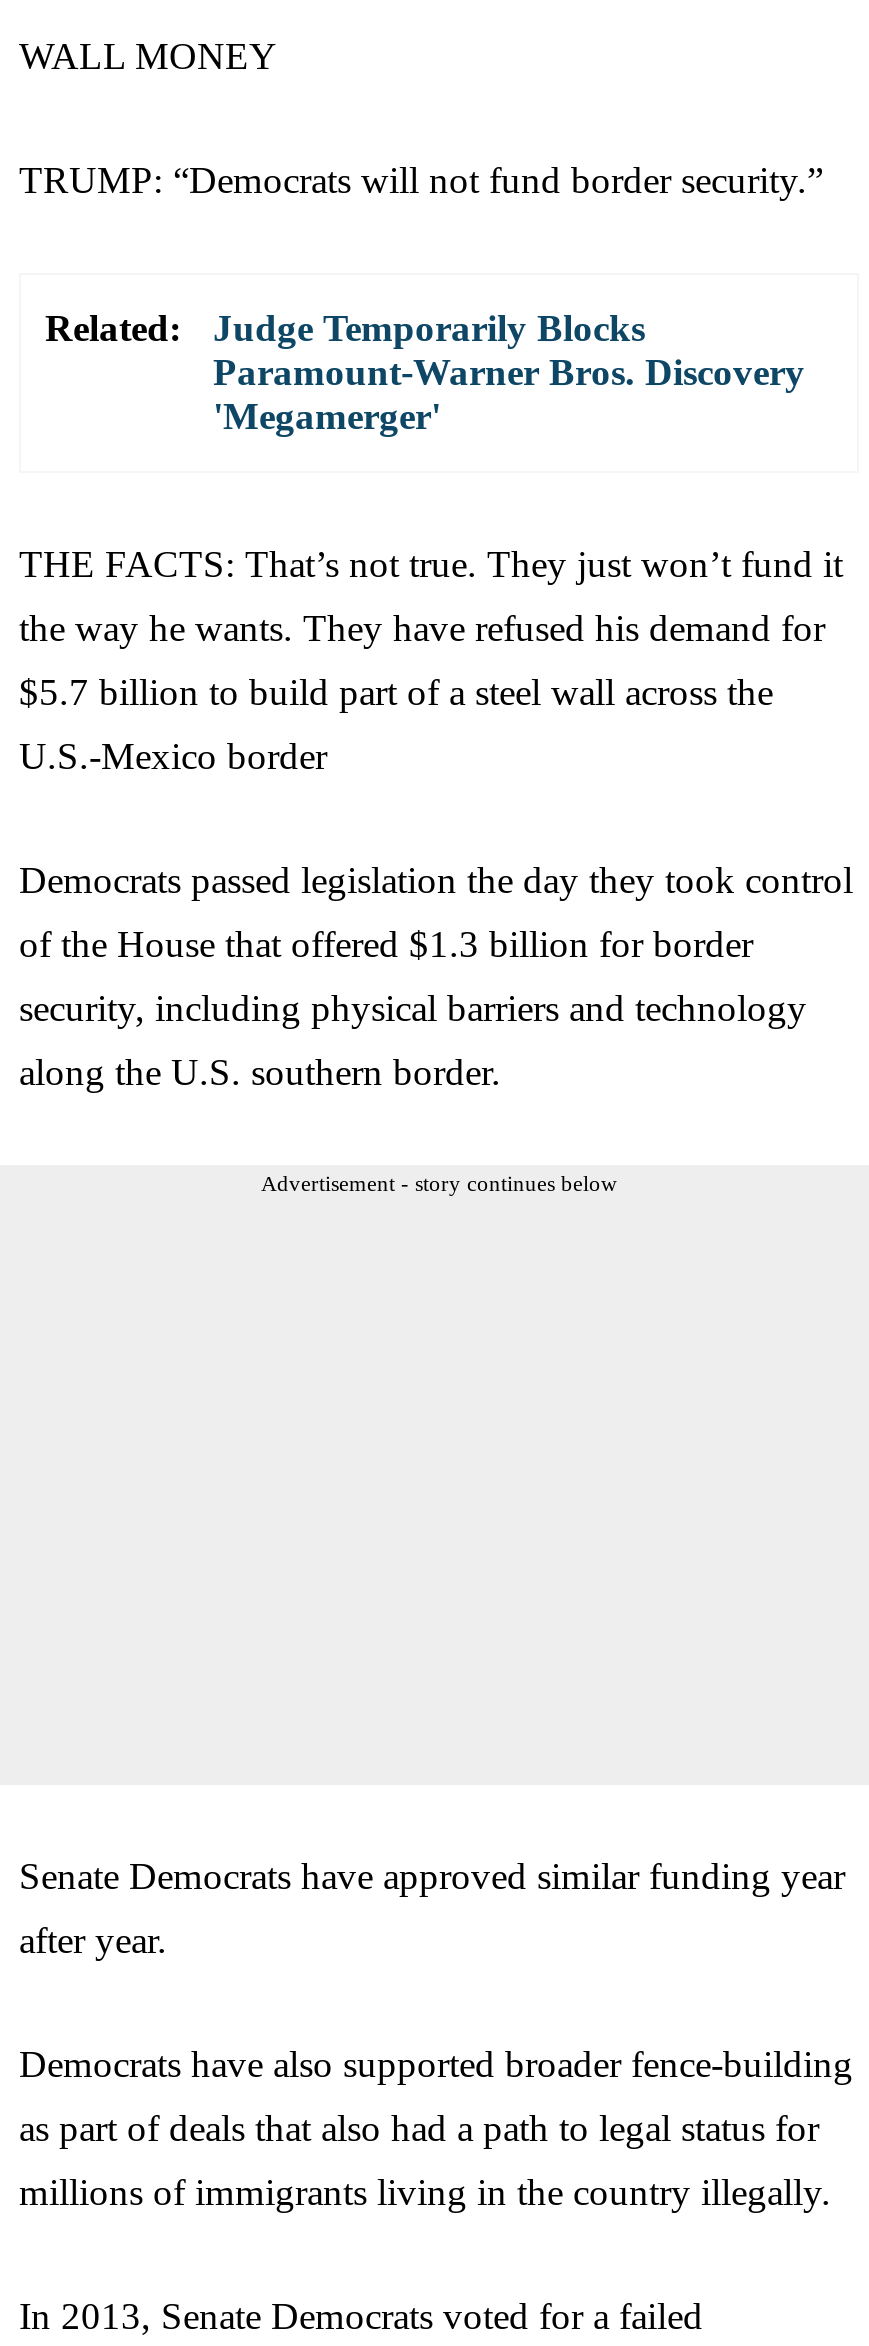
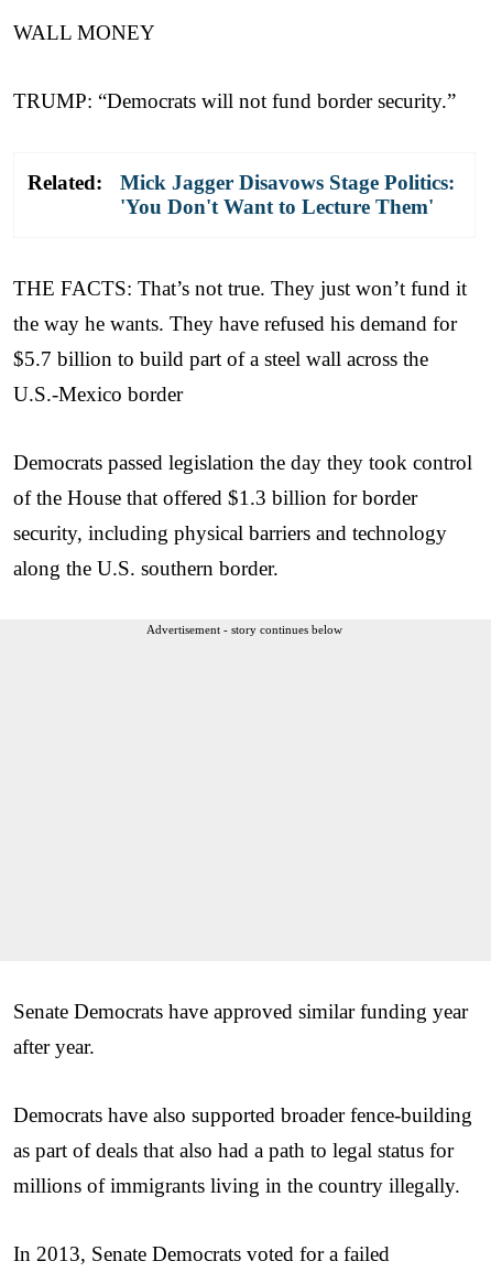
[213,306,805,436] Judge Temporarily Blocks | Paramount-Warner Bros. Discovery | 'Megamerger' -> [120,170,455,218] Mick Jagger Disavows Stage Politics: | 'You Don't Want to Lecture Them'

